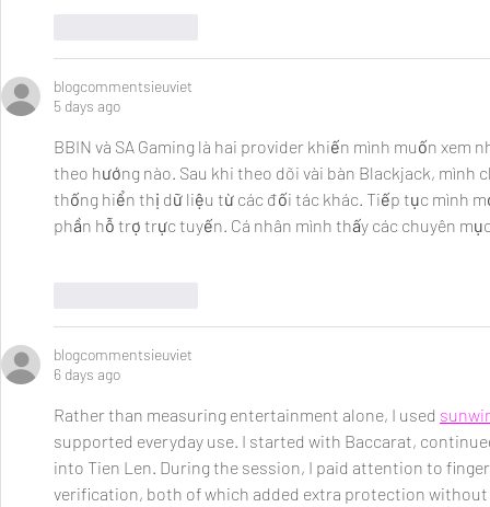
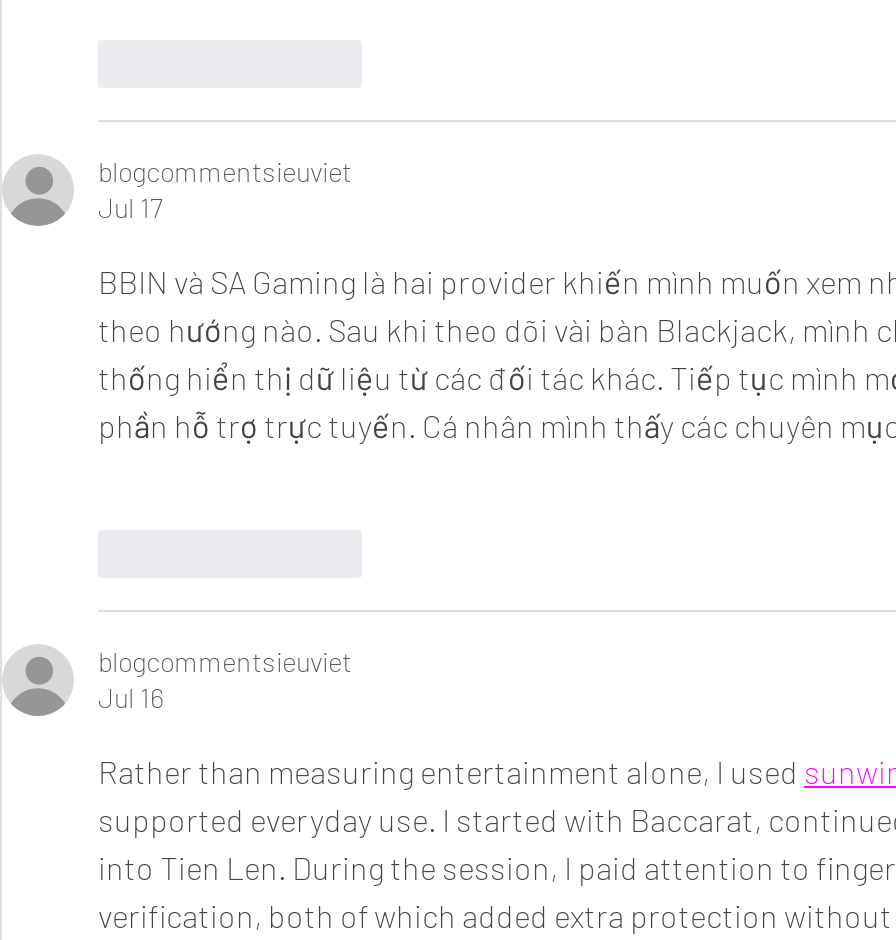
[54,97,120,116] 5 days ago -> [98,191,162,225] Jul 17
[54,365,120,384] 6 days ago -> [98,681,164,715] Jul 16

